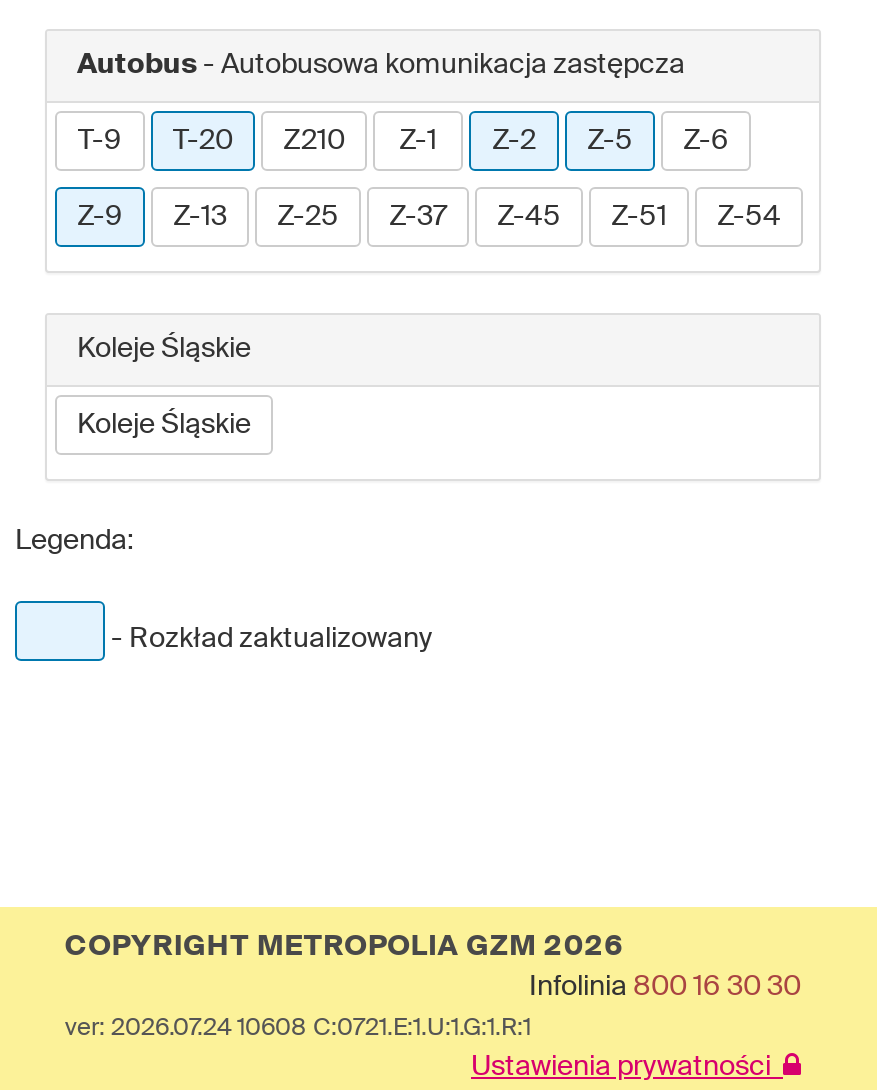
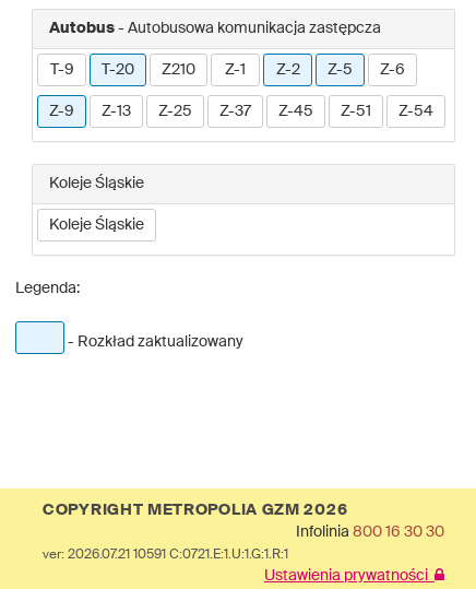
[65,1017,531,1041] ver: 2026.07.24 10608 C:0721.E:1.U:1.G:1.R:1 -> [43,549,288,562] ver: 2026.07.21 10591 C:0721.E:1.U:1.G:1.R:1

